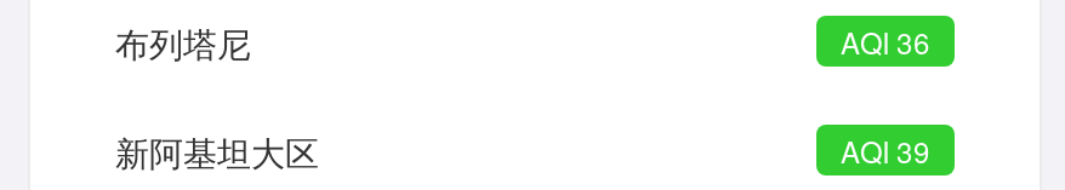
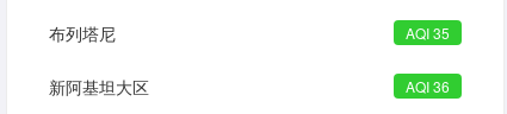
[841,21,930,62] AQI 36 -> [406,23,450,43] AQI 35
[841,129,930,171] AQI 39 -> [406,76,450,96] AQI 36

